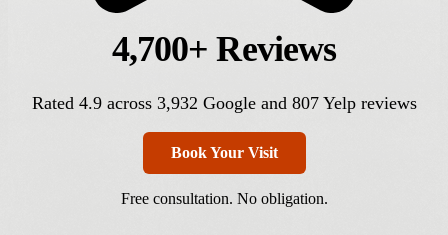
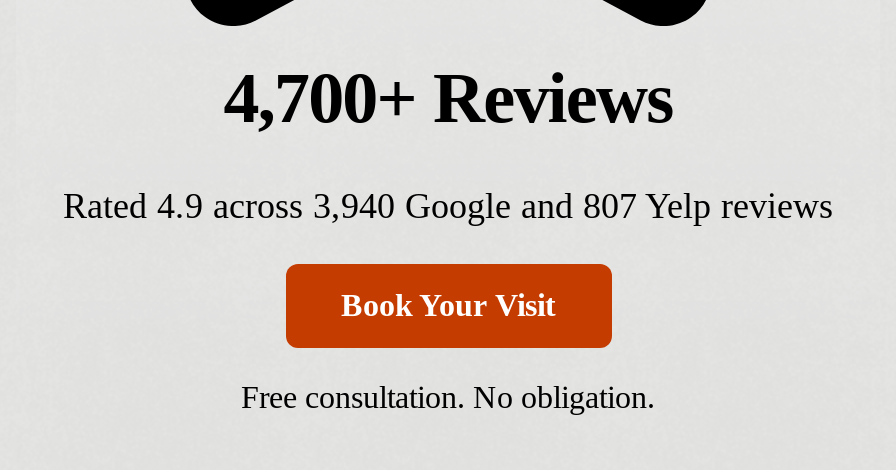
[31,93,416,113] Rated 4.9 across 3,932 Google and 807 Yelp reviews -> [63,186,833,226] Rated 4.9 across 3,940 Google and 807 Yelp reviews

